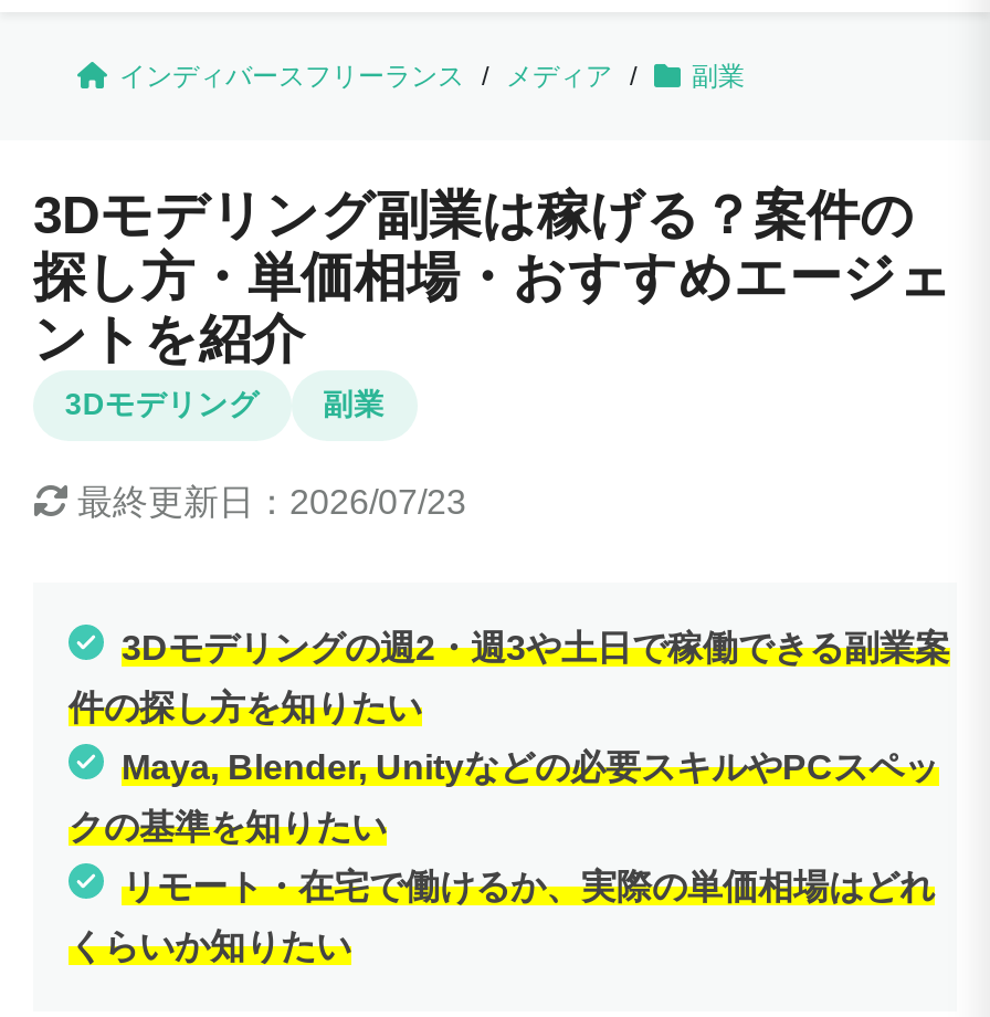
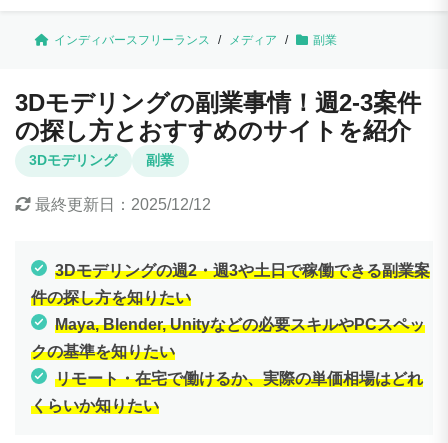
[33,185,952,369] 3Dモデリング副業は稼げる？案件の | 探し方・単価相場・おすすめエージェ | ントを紹介 -> [15,89,421,144] 3Dモデリングの副業事情！週2-3案件 | の探し方とおすすめのサイトを紹介
[69,482,466,520] 最終更新日：2026/07/23 -> [31,196,211,213] 最終更新日：2025/12/12

